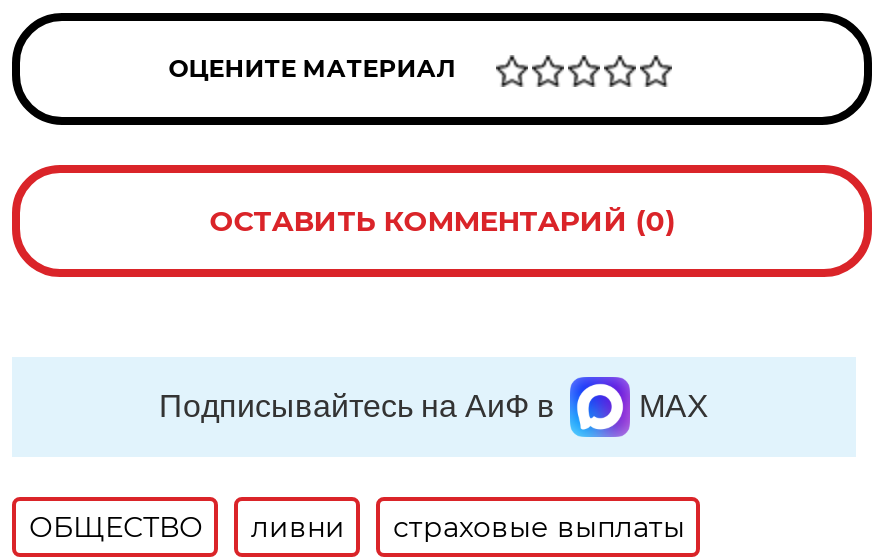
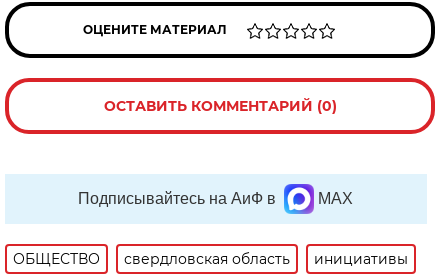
[251,509,685,545] ливни | страховые выплаты -> [124,250,408,268] свердловская область | инициативы

